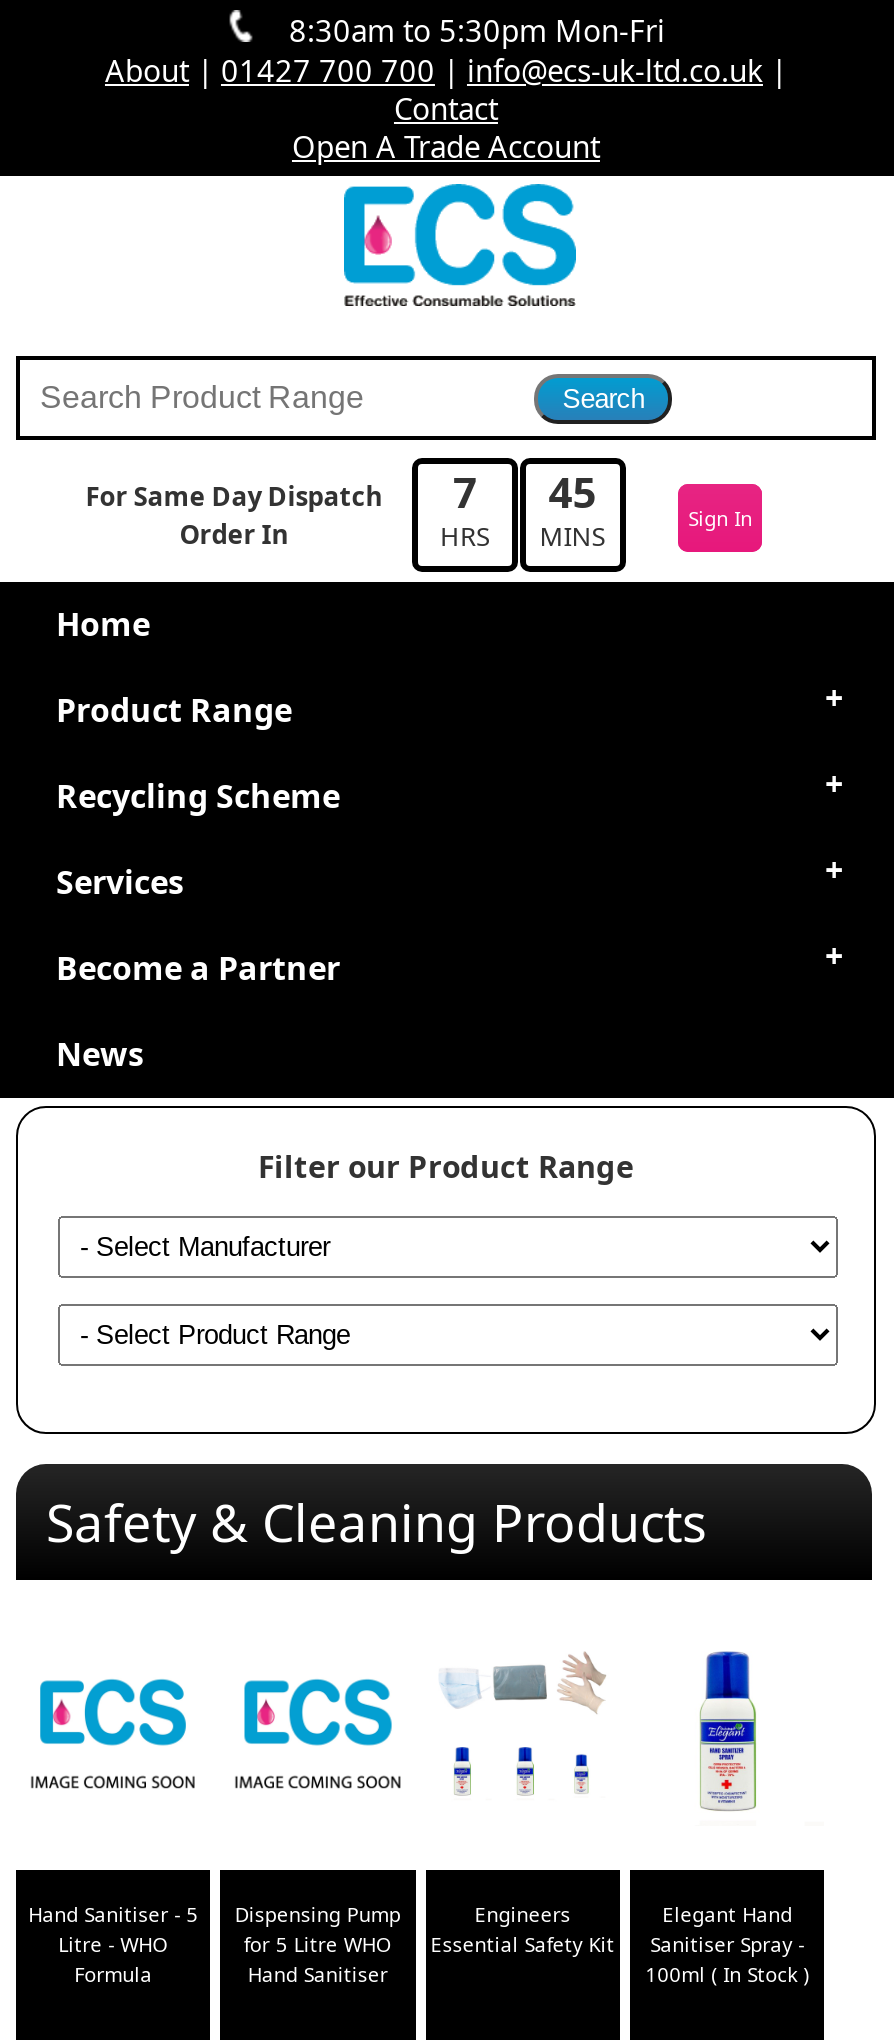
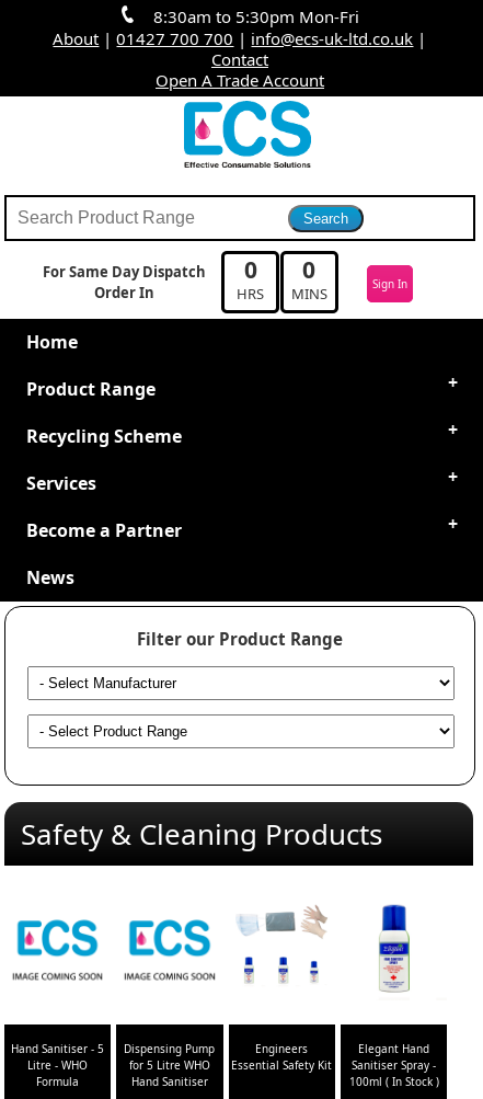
[453,465,477,521] 7 -> [244,255,257,285] 0
[549,465,597,521] 45 -> [303,255,316,285] 0

